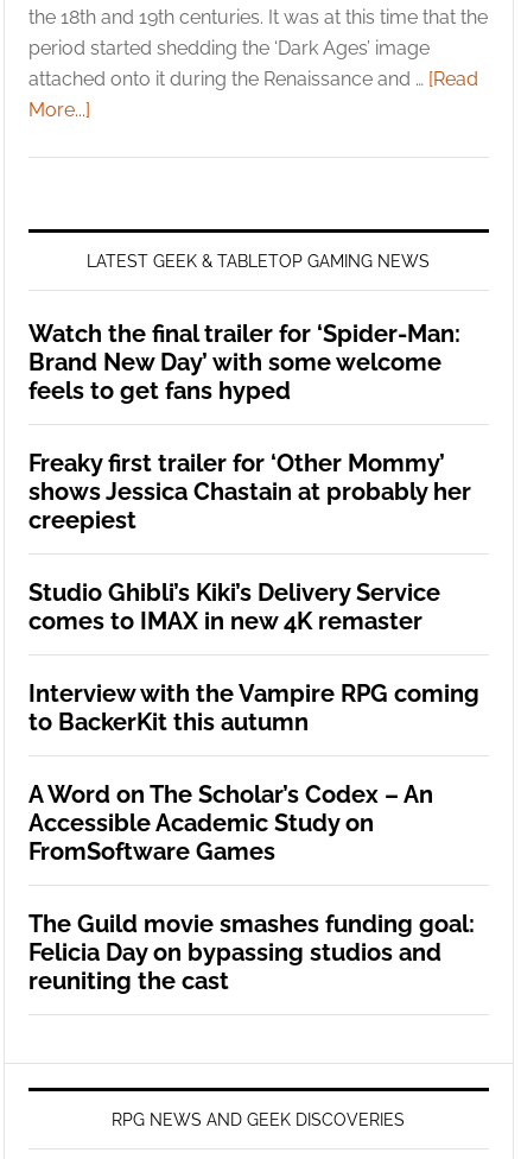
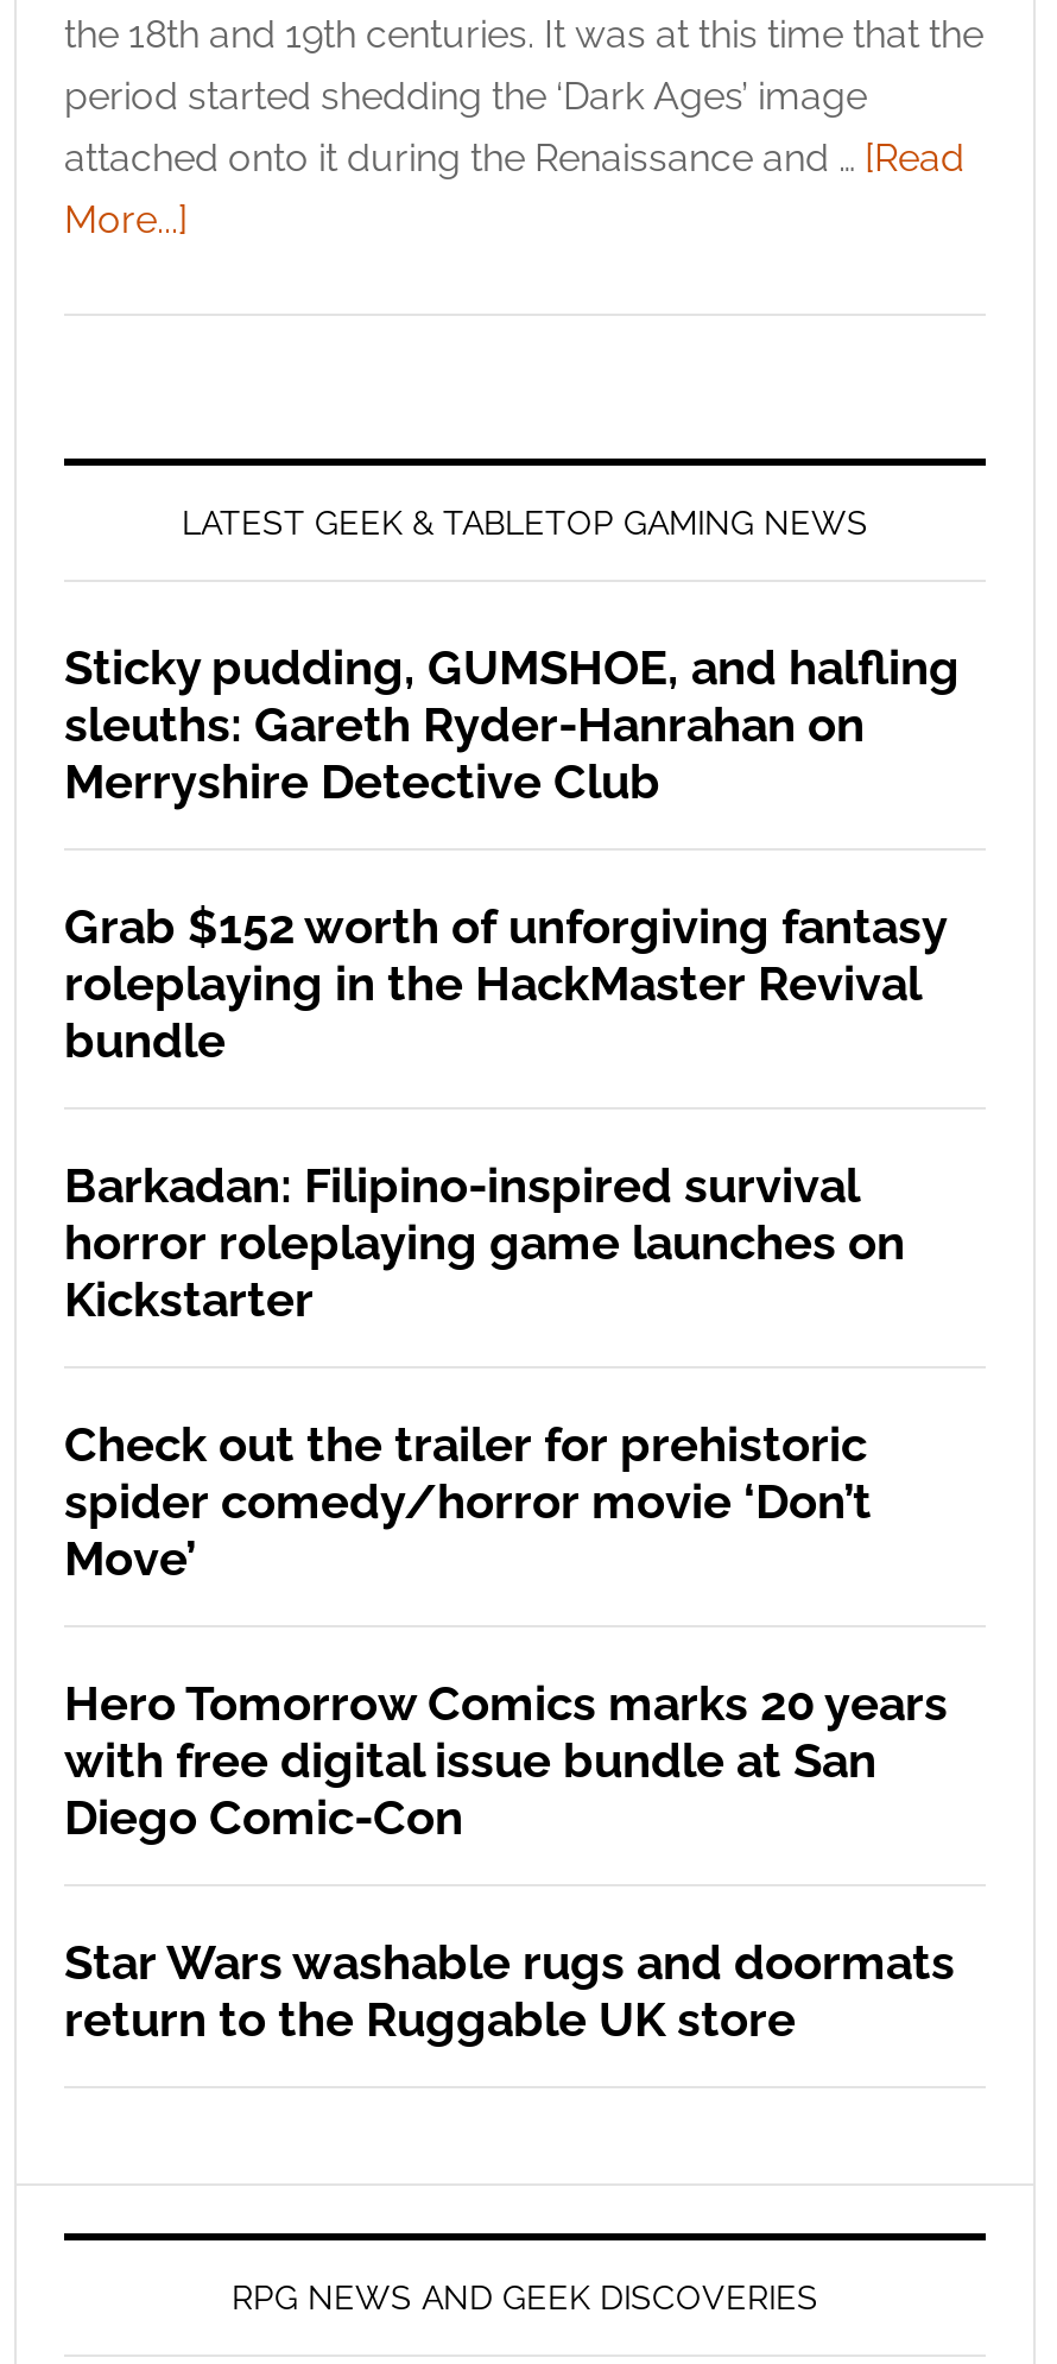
[28,319,460,405] Watch the final trailer for ‘Spider-Man: | Brand New Day’ with some welcome | feels to get fans hyped -> [64,639,960,810] Sticky pudding, GUMSHOE, and halfling | sleuths: Gareth Ryder-Hanrahan on | Merryshire Detective Club
[28,449,471,534] Freaky first trailer for ‘Other Mommy’ | shows Jessica Chastain at probably her | creepiest -> [64,898,945,1069] Grab $152 worth of unforgiving fantasy | roleplaying in the HackMaster Revival | bundle
[28,578,440,635] Studio Ghibli’s Kiki’s Delivery Service | comes to IMAX in new 4K remaster -> [64,1157,905,1328] Barkadan: Filipino-inspired survival | horror roleplaying game launches on | Kickstarter
[28,679,479,736] Interview with the Vampire RPG coming | to BackerKit this autumn -> [64,1416,872,1587] Check out the trailer for prehistoric | spider comedy/horror movie ‘Don’t | Move’
[28,780,433,866] A Word on The Scholar’s Codex – An | Accessible Academic Study on | FromSoftware Games -> [64,1675,948,1846] Hero Tomorrow Comics marks 20 years | with free digital issue bundle at San | Diego Comic-Con
[28,910,475,995] The Guild movie smashes funding goal: | Felicia Day on bypassing studios and | reuniting the cast -> [64,1934,955,2048] Star Wars washable rugs and doormats | return to the Ruggable UK store

